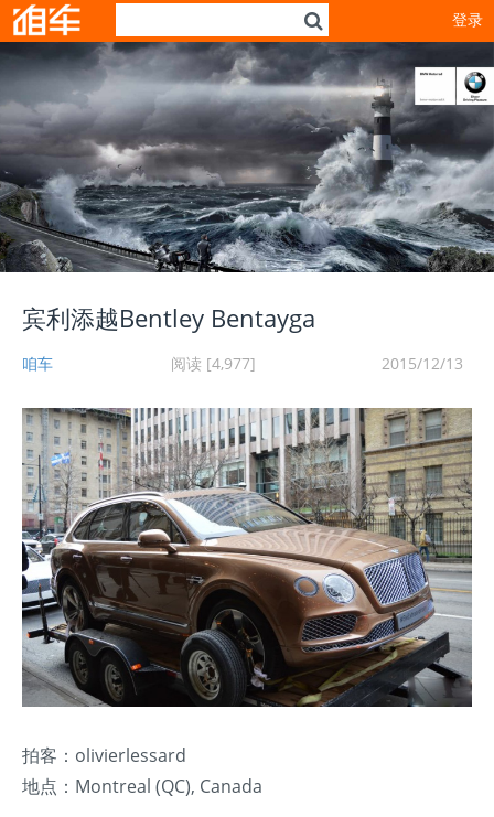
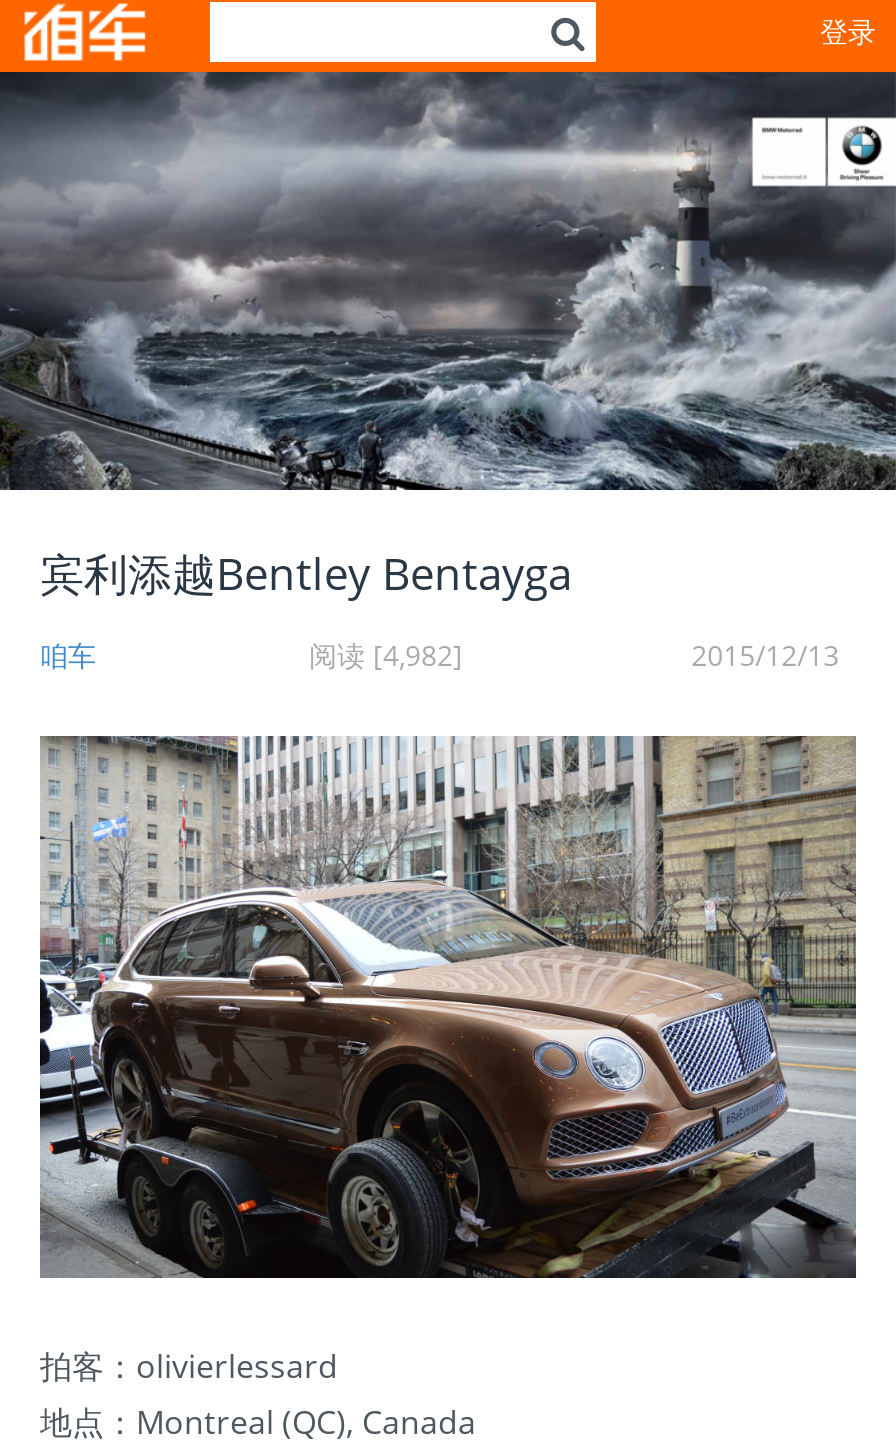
[170,353,255,374] 阅读 [4,977] -> [309,636,463,674] 阅读 [4,982]

